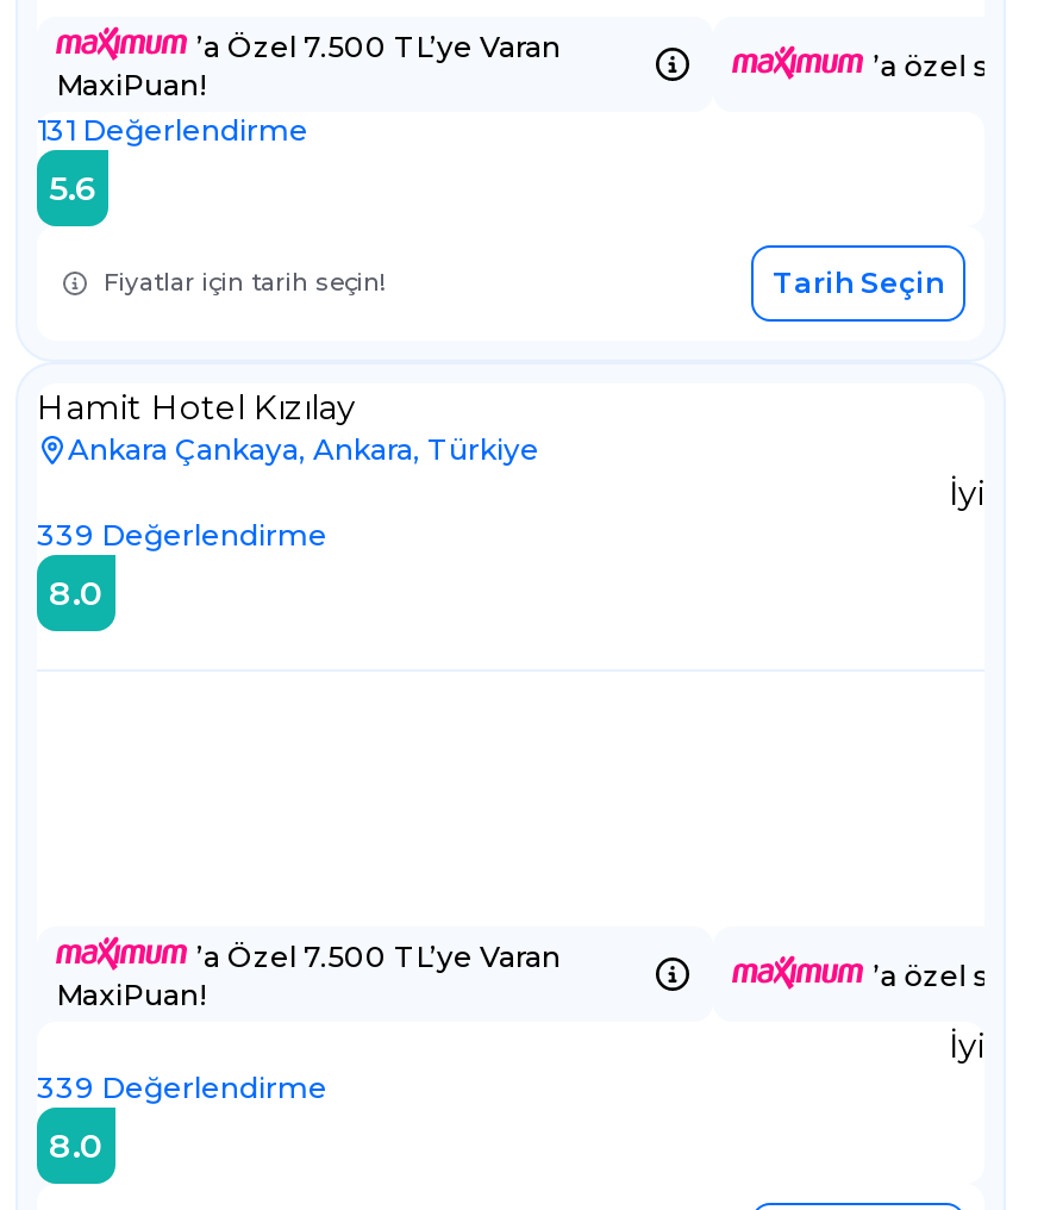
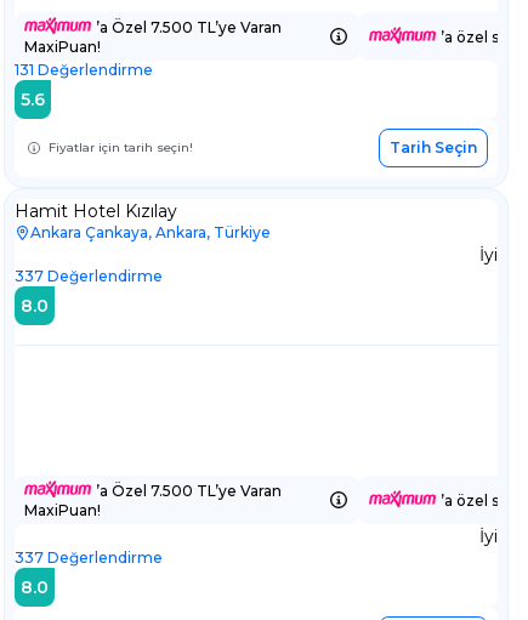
[37,517,327,553] 339 Değerlendirme -> [15,267,163,285] 337 Değerlendirme
[37,1069,327,1105] 339 Değerlendirme -> [15,548,163,567] 337 Değerlendirme

